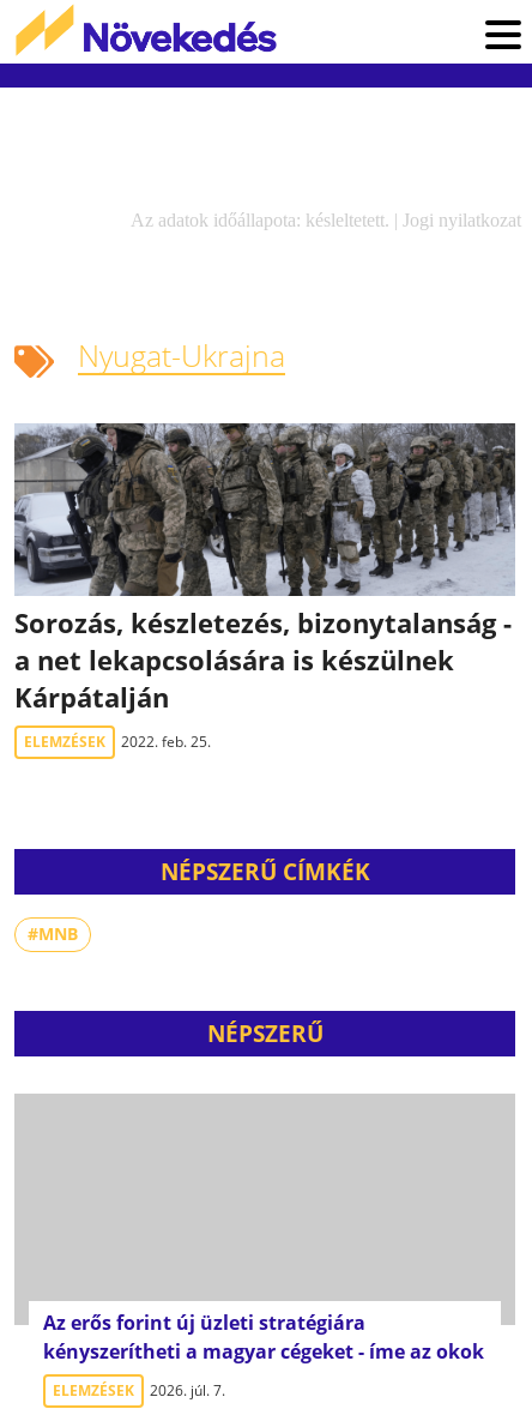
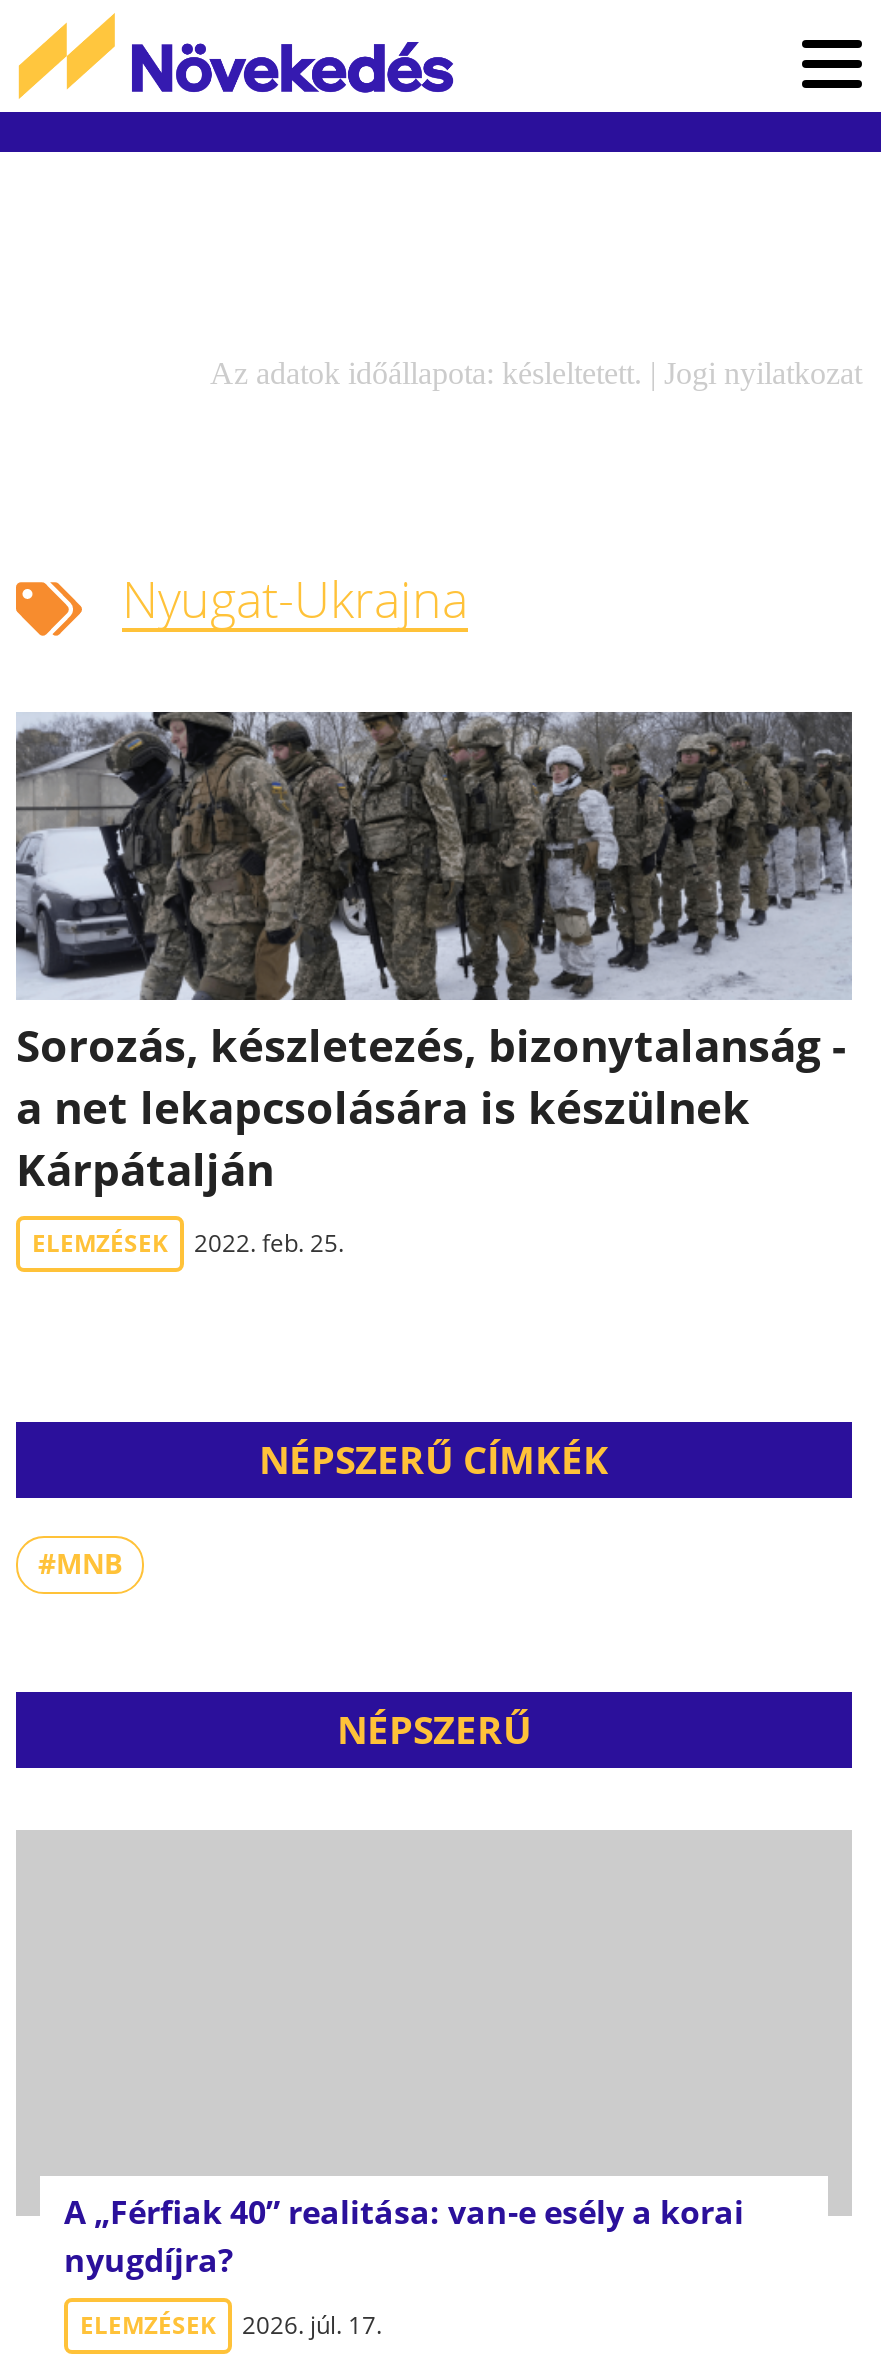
[43,1309,484,1365] Az erős forint új üzleti stratégiára | kényszerítheti a magyar cégeket - íme az okok -> [64,2190,744,2282] A „Férfiak 40” realitása: van-e esély a korai | nyugdíjra?
[53,1380,225,1401] ELEMZÉSEK 2026. júl. 7. -> [80,2308,382,2342] ELEMZÉSEK 2026. júl. 17.

